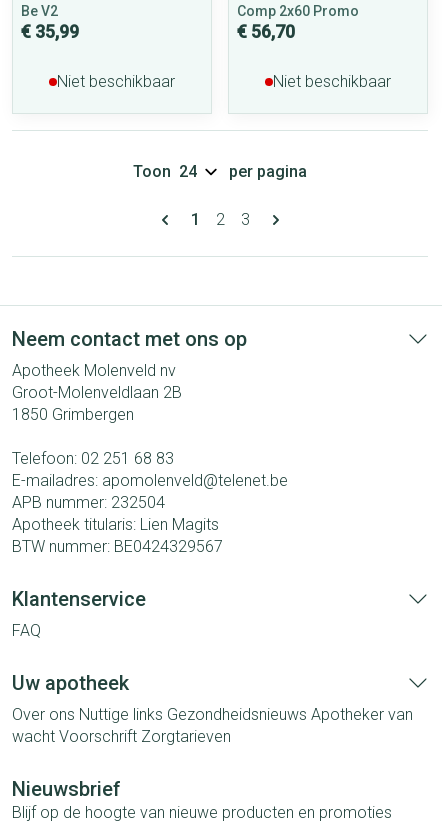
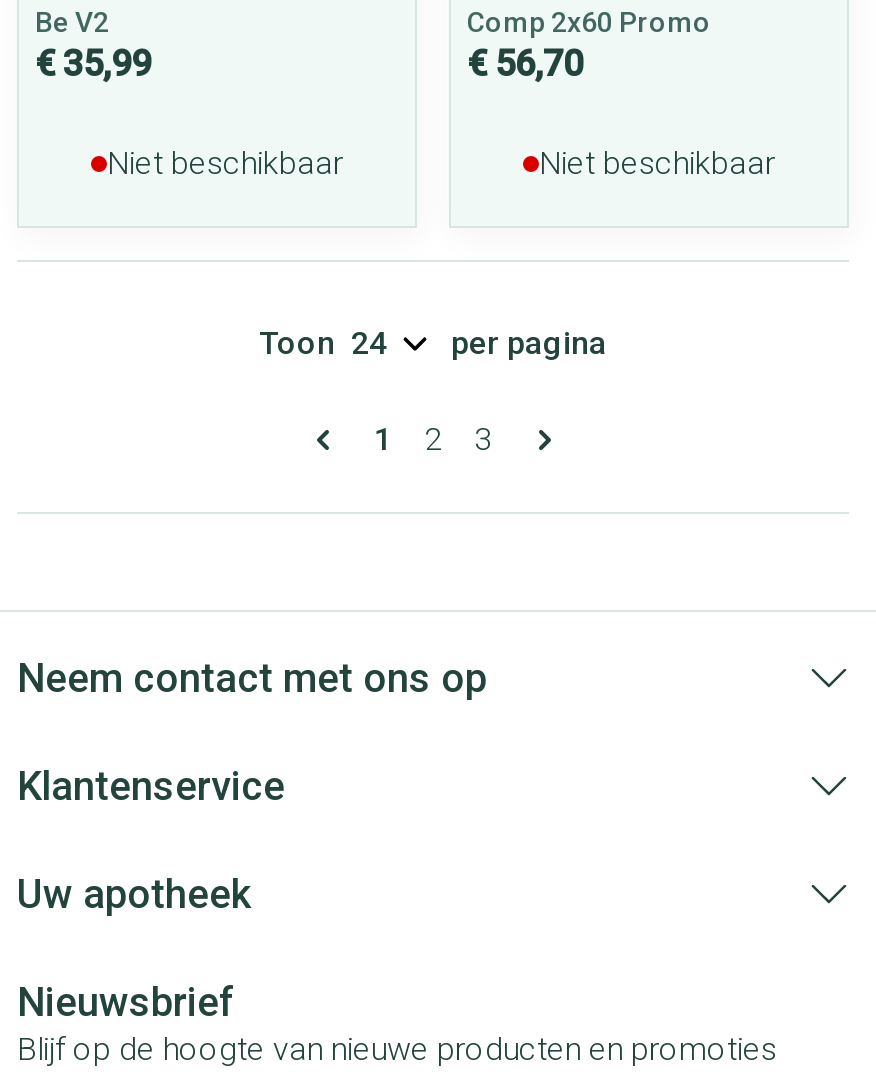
[12,361,288,556] Apotheek Molenveld nv | Groot-Molenveldlaan 2B | 1850 Grimbergen | Telefoon: 02 251 68 83 | E-mailadres: apomolenveld@telenet.be | APB nummer: 232504 | Apotheek titularis: Lien Magits | BTW nummer: BE0424329567 -> none
[12,621,41,640] FAQ -> none
[12,705,413,746] Over ons Nuttige links Gezondheidsnieuws Apotheker van | wacht Voorschrift Zorgtarieven -> none

